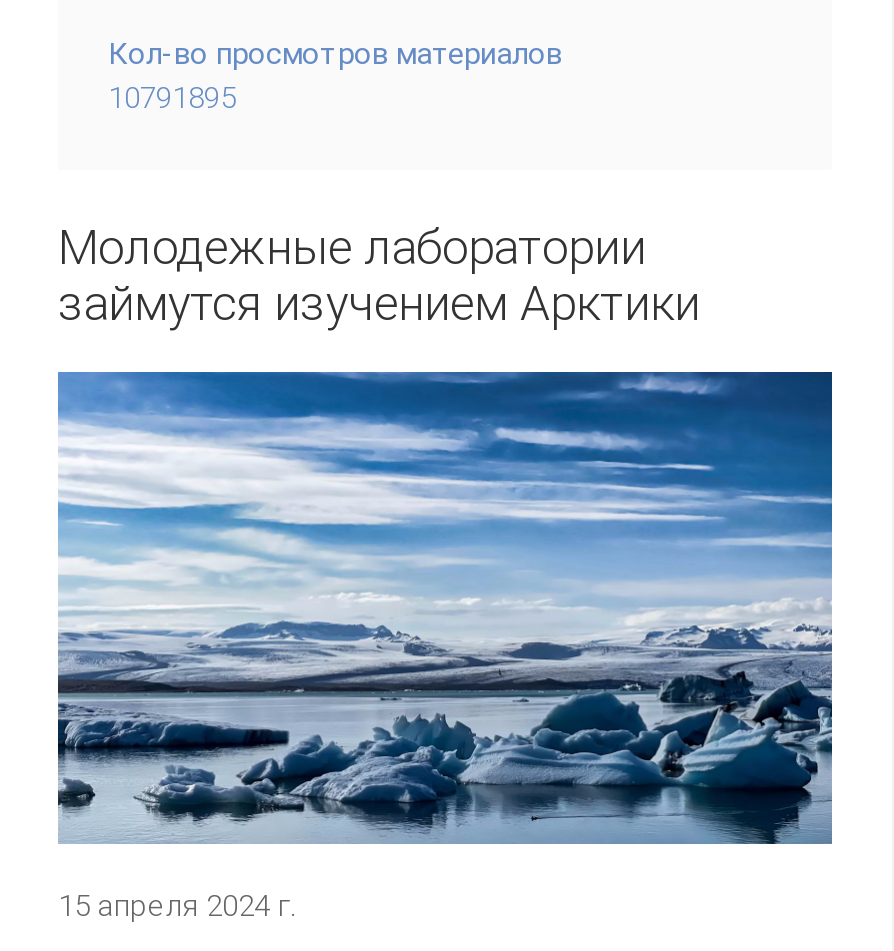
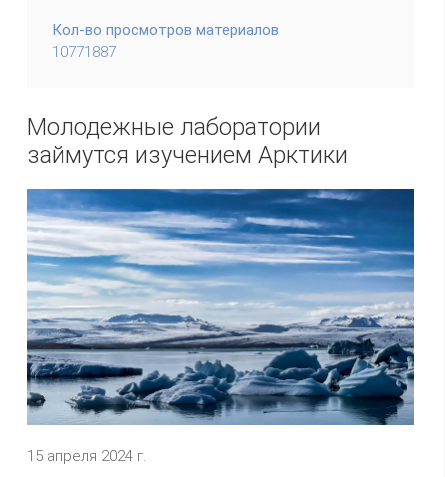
[108,80,236,116] 10791895 -> [52,43,116,61] 10771887

